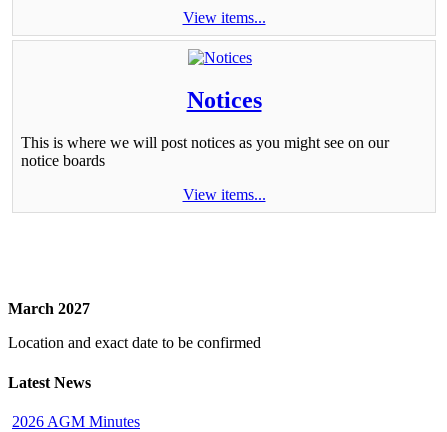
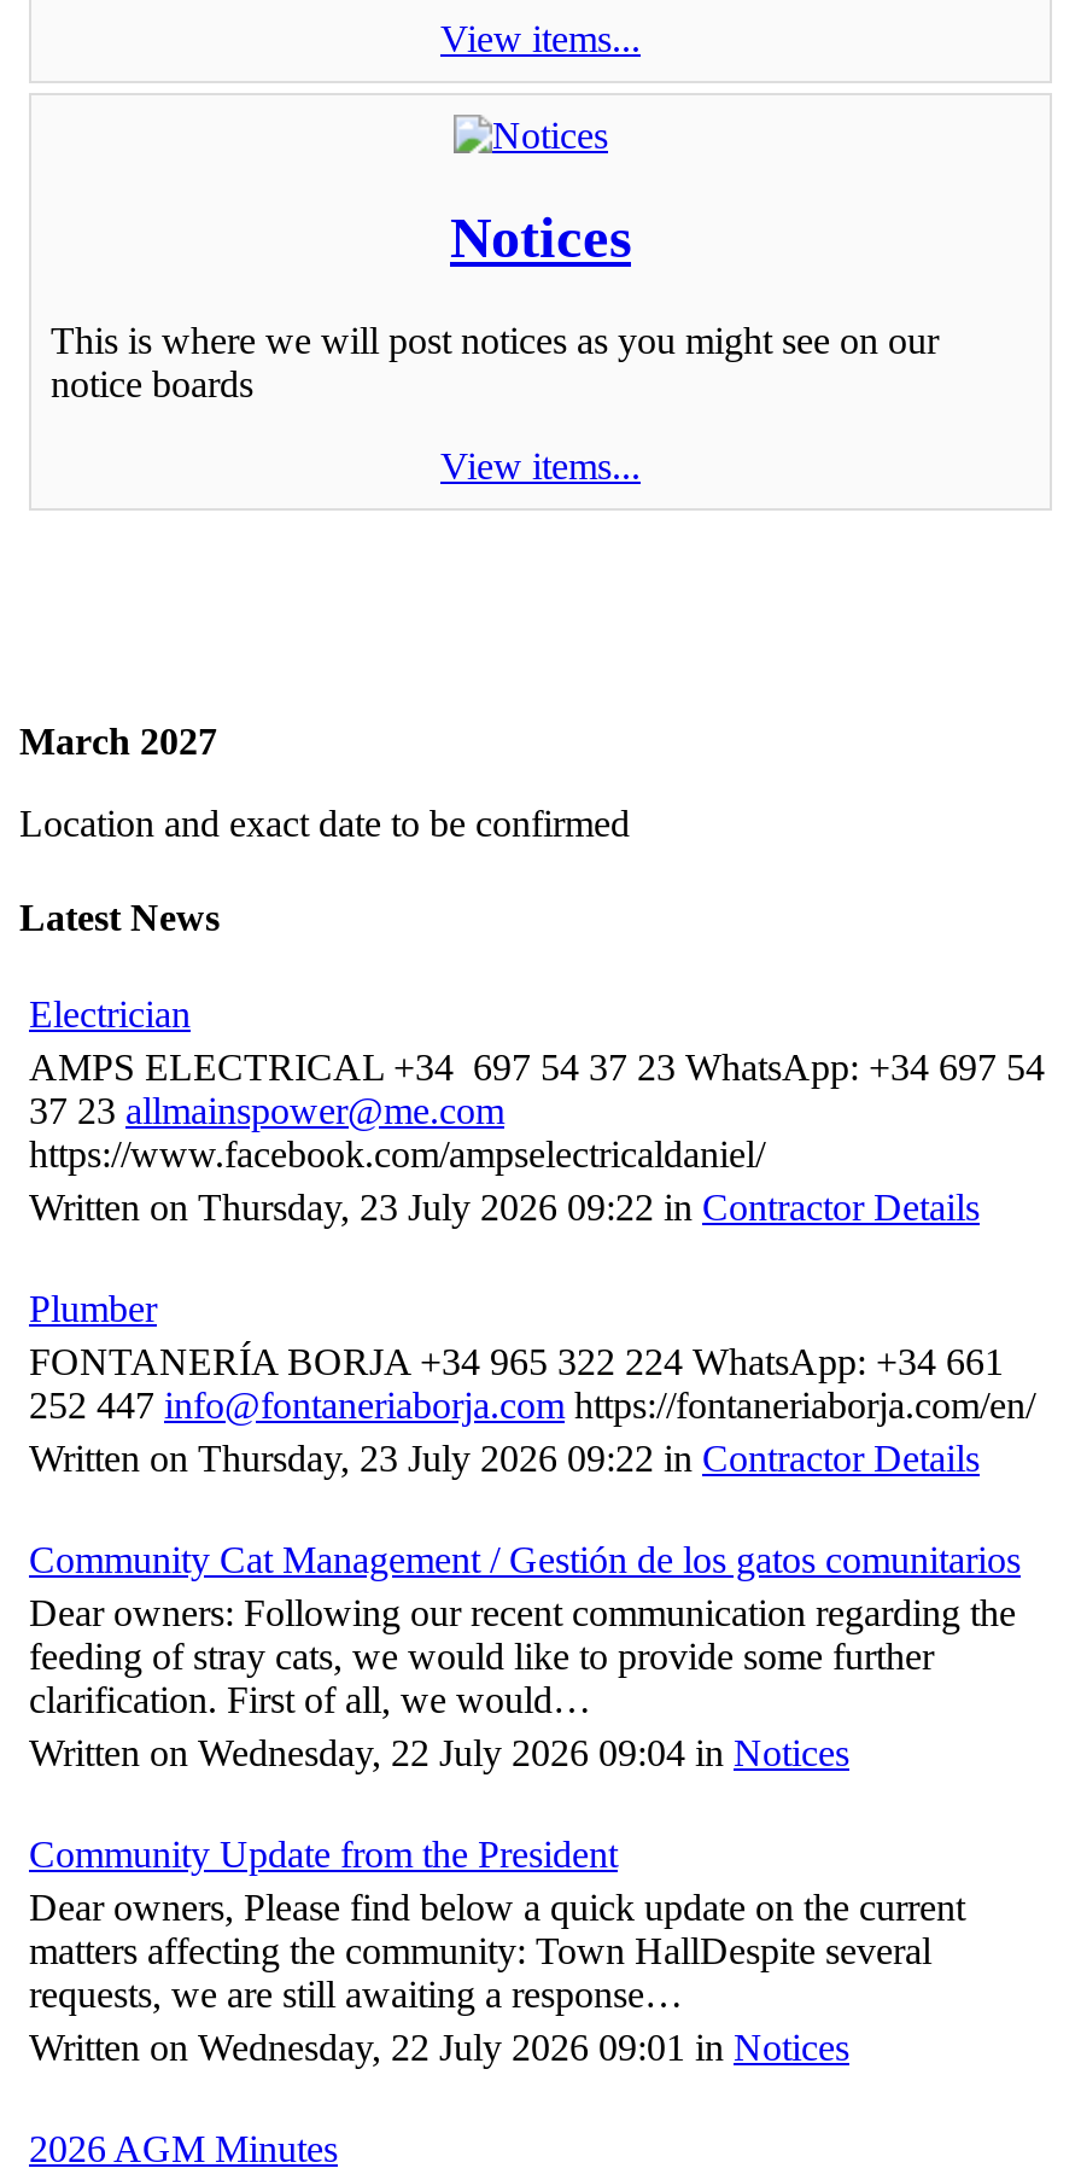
none -> [29,993,1045,2067] Electrician | AMPS ELECTRICAL +34 697 54 37 23 WhatsApp: +34 697 54 | 37 23 allmainspower@me.com | https://www.facebook.com/ampselectricaldaniel/ | Written on Thursday, 23 July 2026 09:22 in Contractor Details | Plumber | FONTANERÍA BORJA +34 965 322 224 WhatsApp: +34 661 | 252 447 info@fontaneriaborja.com https://fontaneriaborja.com/en/ | Written on Thursday, 23 July 2026 09:22 in Contractor Details | Community Cat Management / Gestión de los gatos comunitarios | Dear owners: Following our recent communication regarding the | feeding of stray cats, we would like to provide some further | clarification. First of all, we would… | Written on Wednesday, 22 July 2026 09:04 in Notices | Community Update from the President | Dear owners, Please find below a quick update on the current | matters affecting the community: Town HallDespite several | requests, we are still awaiting a response… | Written on Wednesday, 22 July 2026 09:01 in Notices

